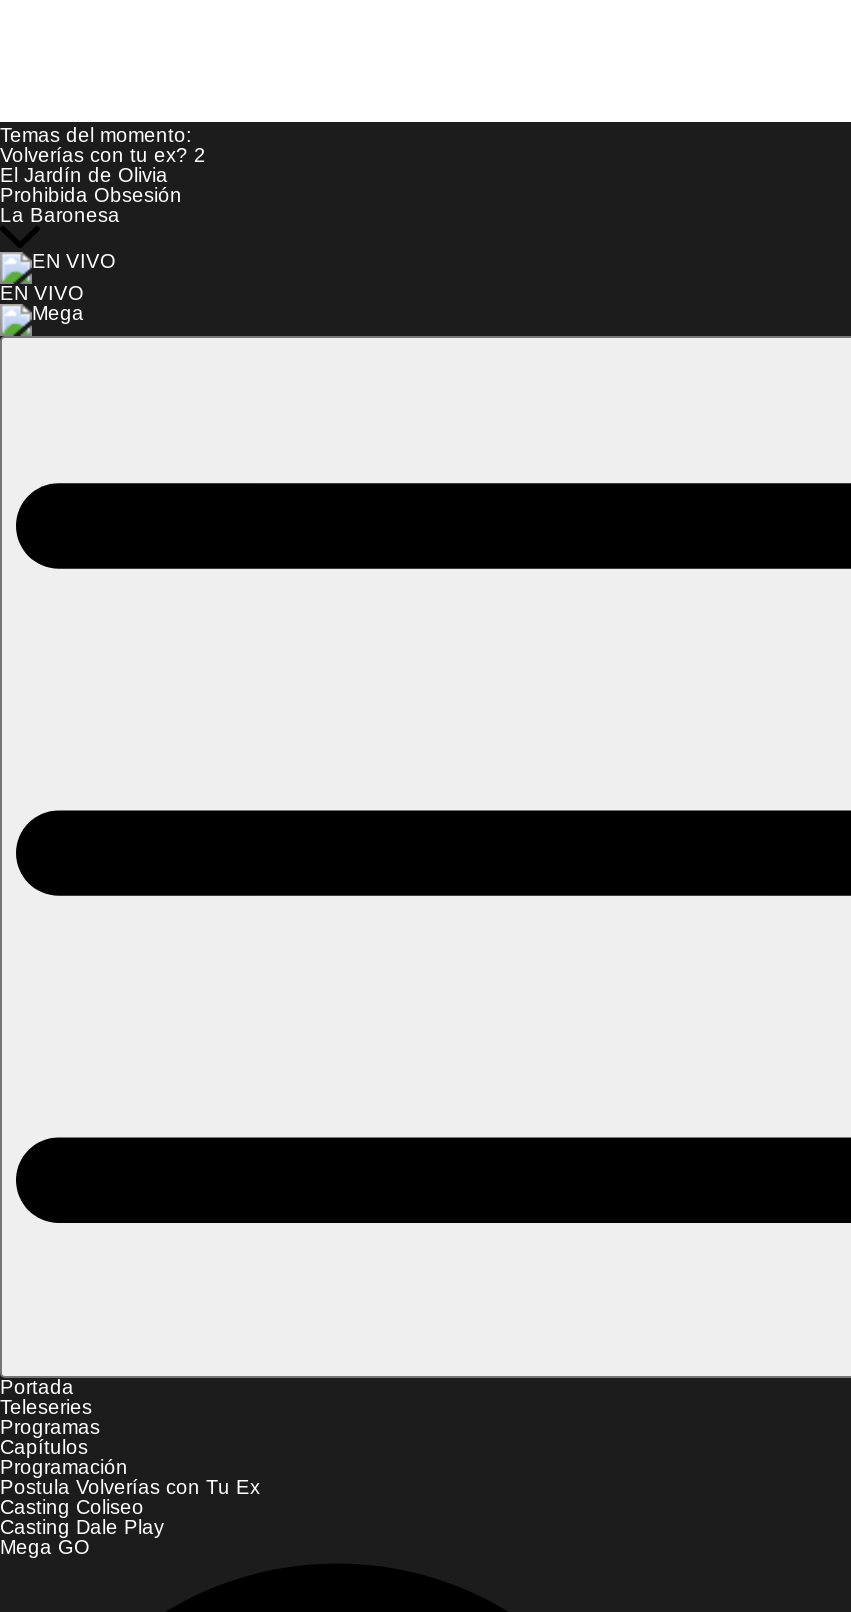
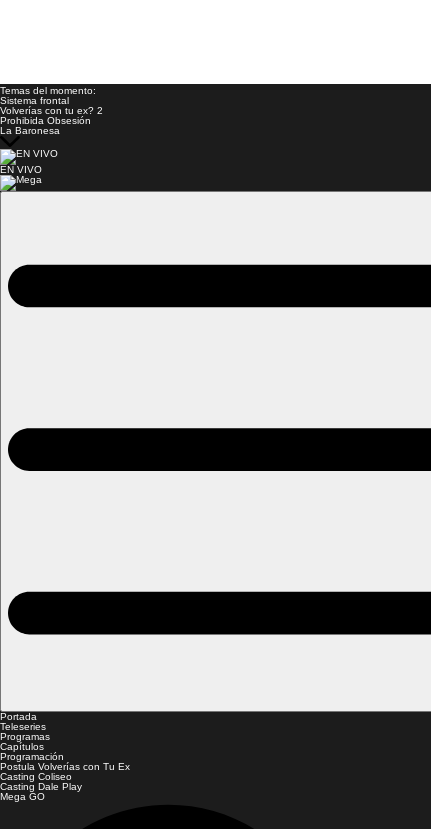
none -> [0,95,69,106] Sistema frontal
[0,164,168,186] El Jardín de Olivia -> none

